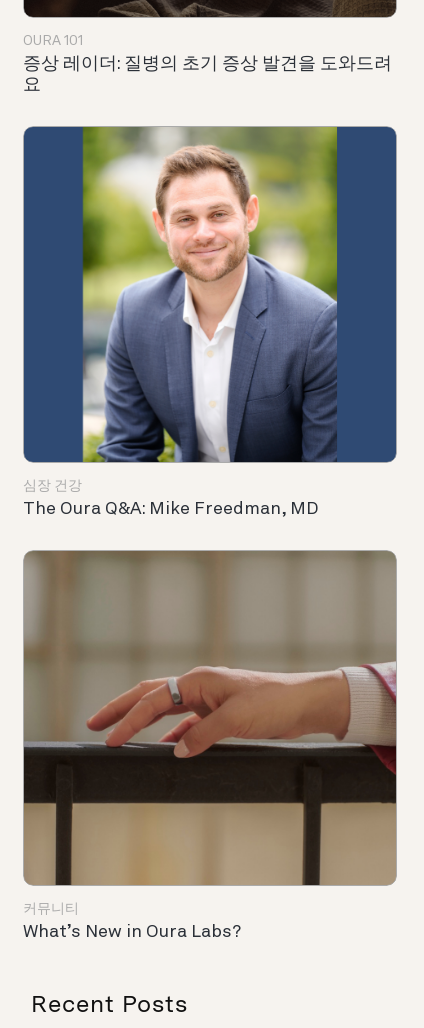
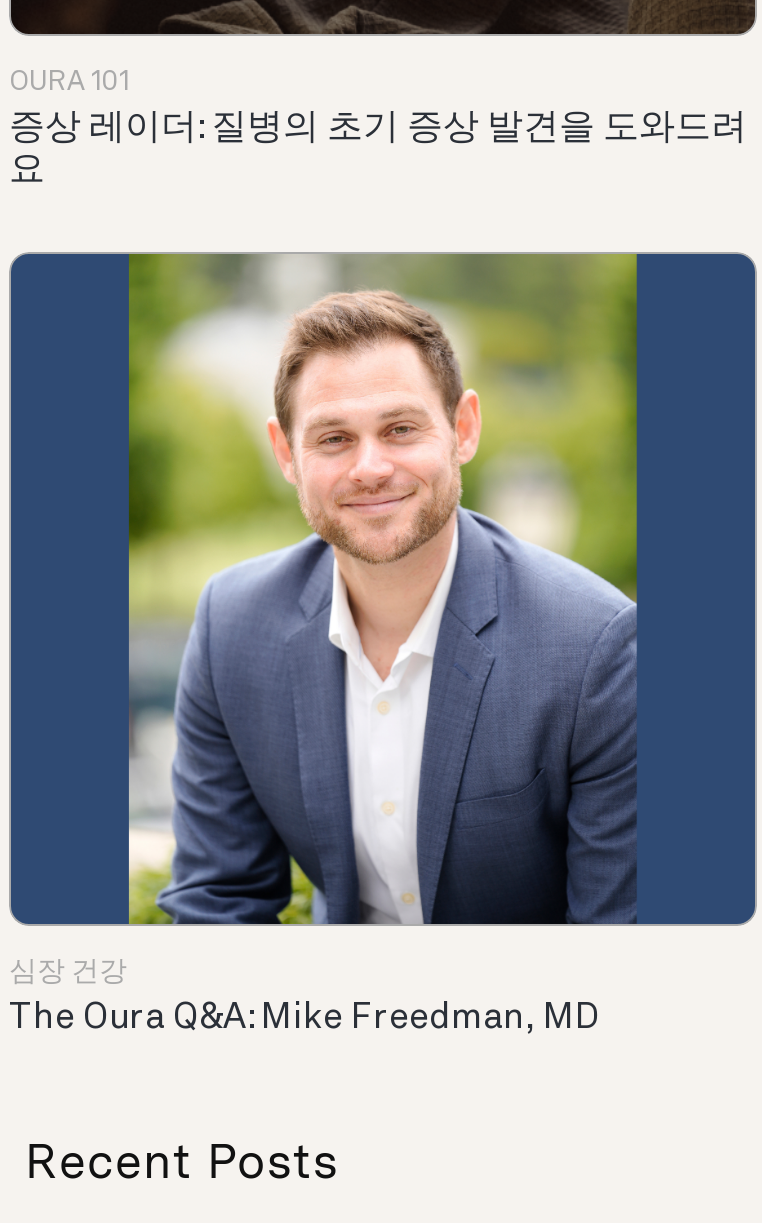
[23,550,397,941] [image] | 커뮤니티 | What’s New in Oura Labs? -> none

